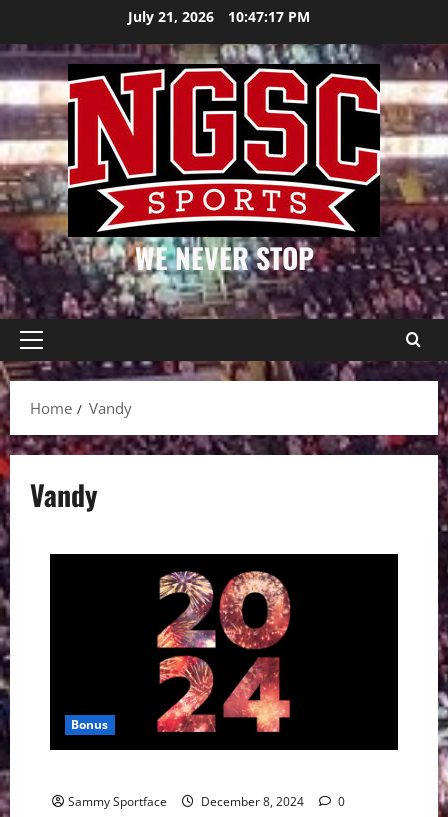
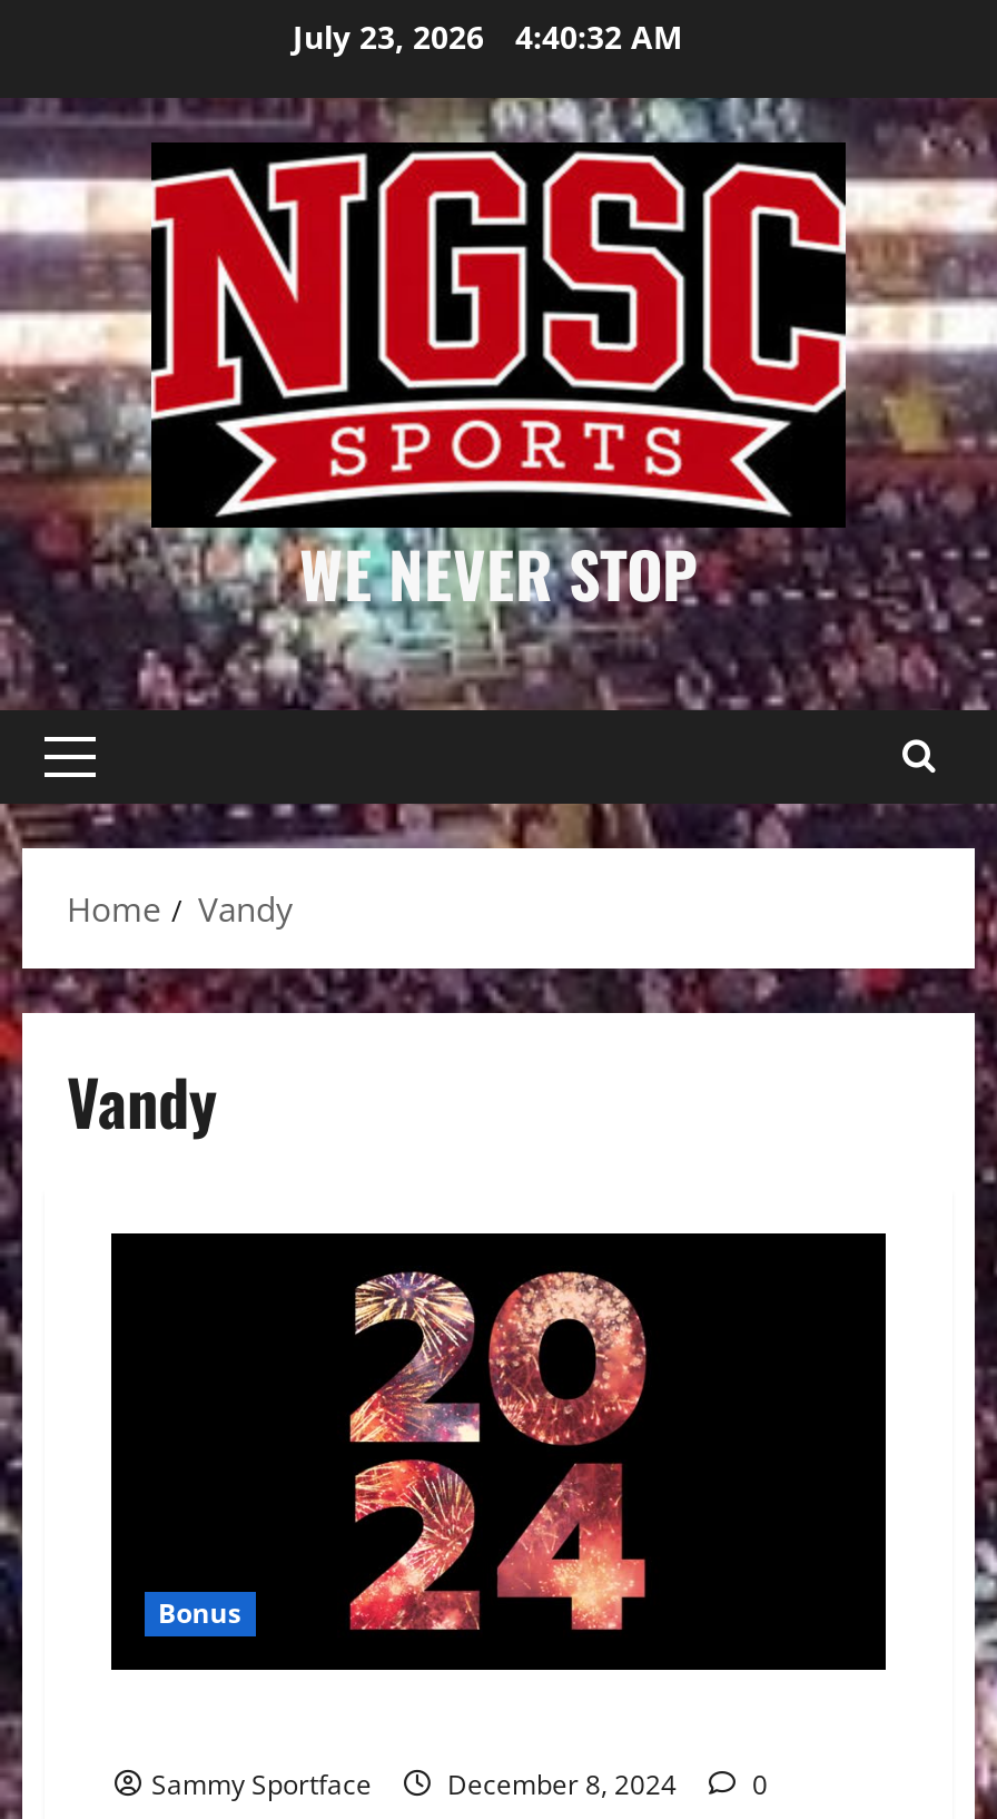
[128,7,310,26] July 21, 2026 10:47:17 PM -> [293,16,682,58] July 23, 2026 4:40:32 AM

